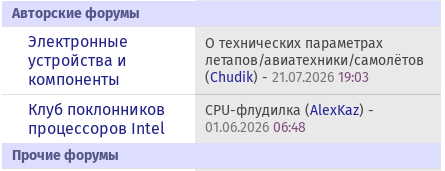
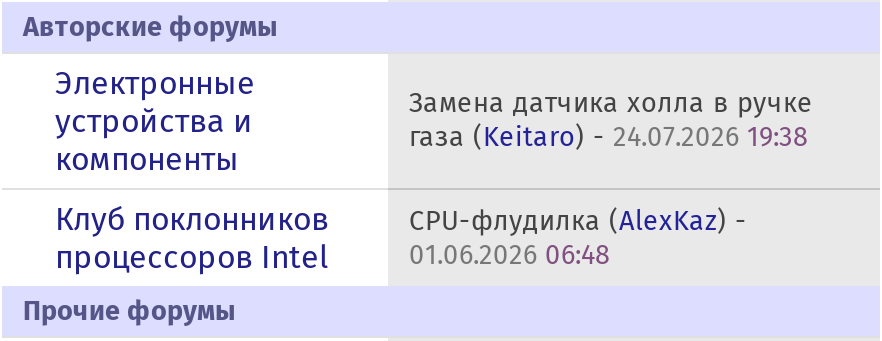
[205,35,424,86] О технических параметрах | летапов/авиатехники/самолётов | (Chudik) - 21.07.2026 19:03 -> [409,86,813,154] Замена датчика холла в ручке | газа (Keitaro) - 24.07.2026 19:38

